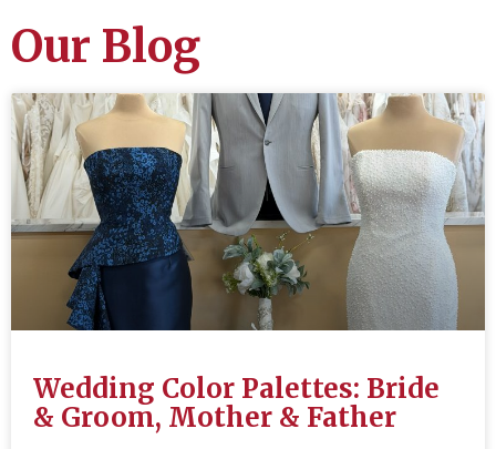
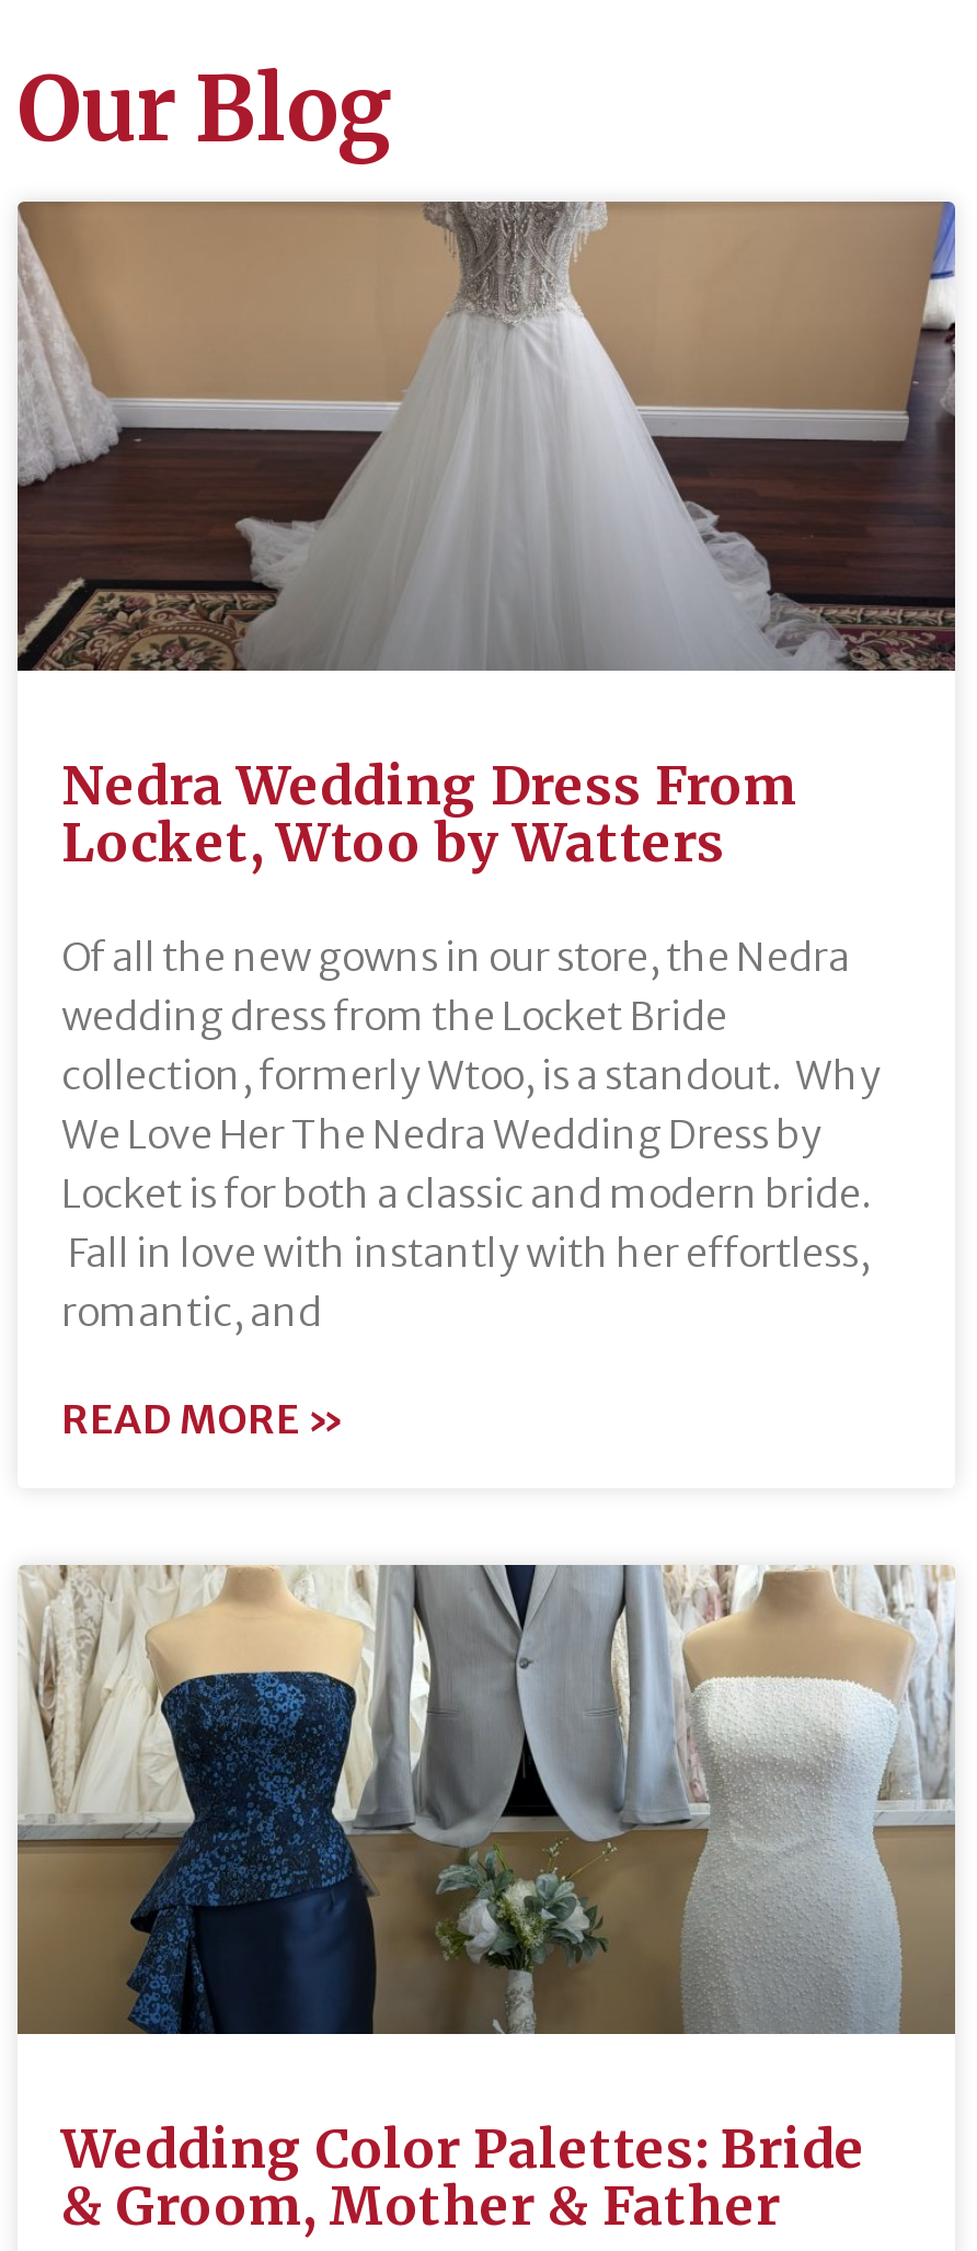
none -> [15,199,957,1445] [image] | Nedra Wedding Dress From | Locket, Wtoo by Watters | Of all the new gowns in our store, the Nedra | wedding dress from the Locket Bride | collection, formerly Wtoo, is a standout. Why | We Love Her The Nedra Wedding Dress by | Locket is for both a classic and modern bride. | Fall in love with instantly with her effortless, | romantic, and | READ MORE »

